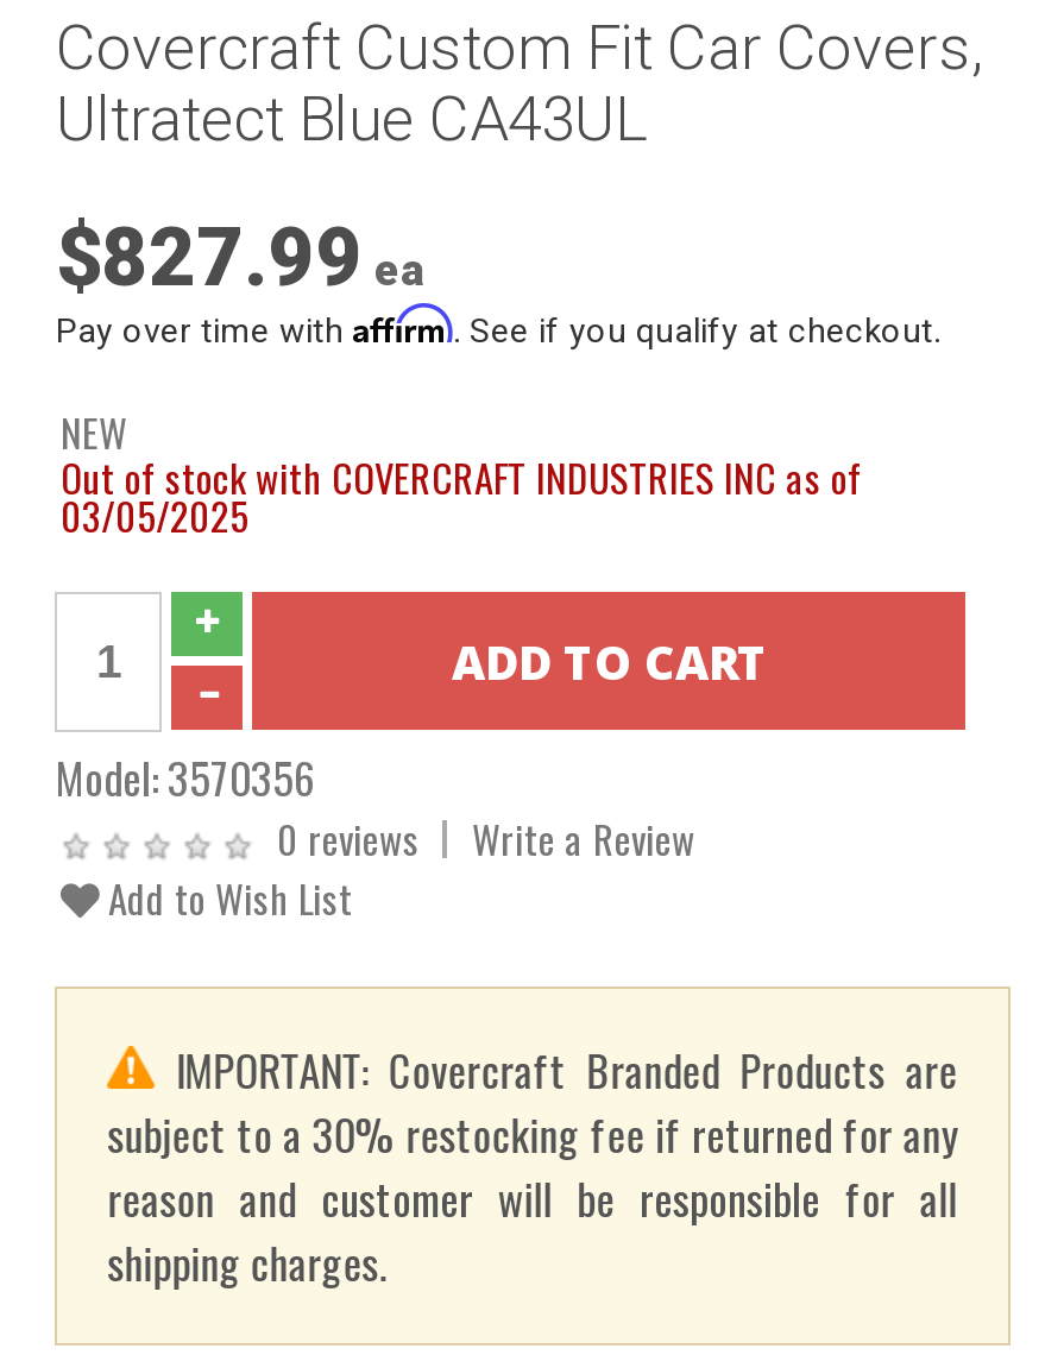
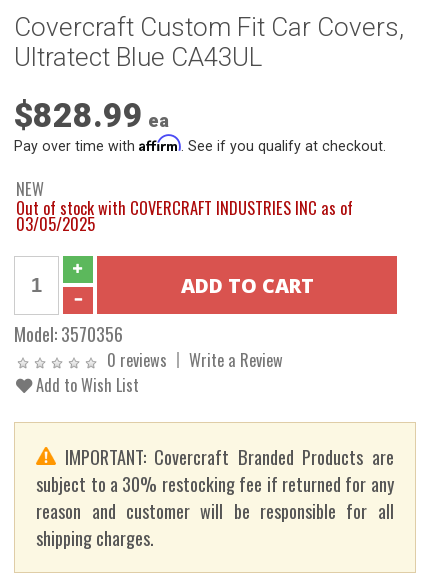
[56,212,424,304] $827.99 ea -> [14,96,169,135] $828.99 ea

